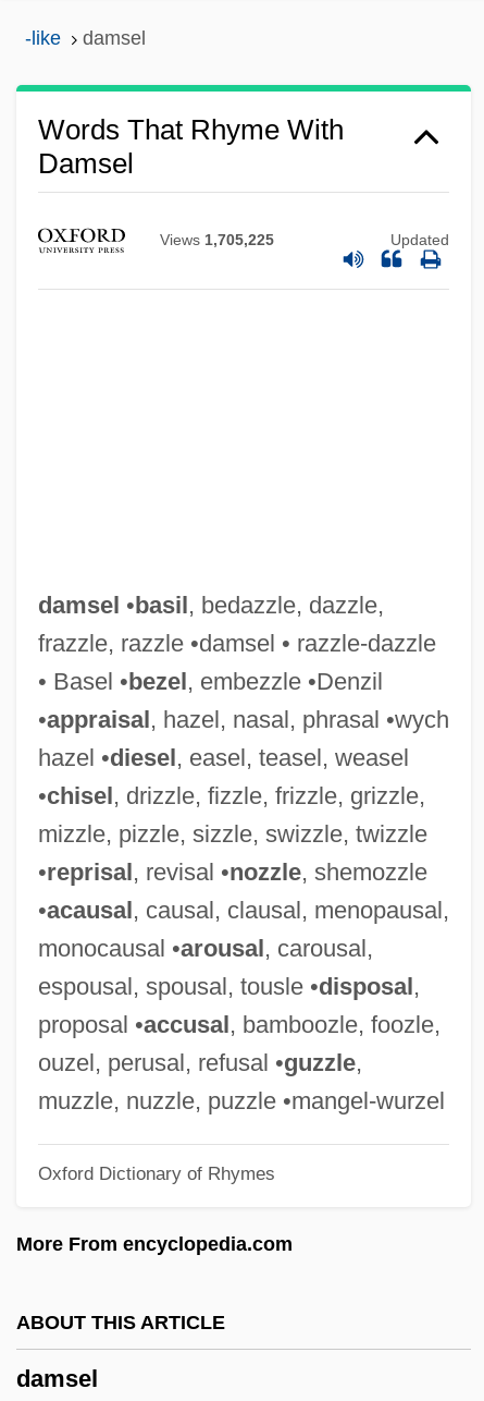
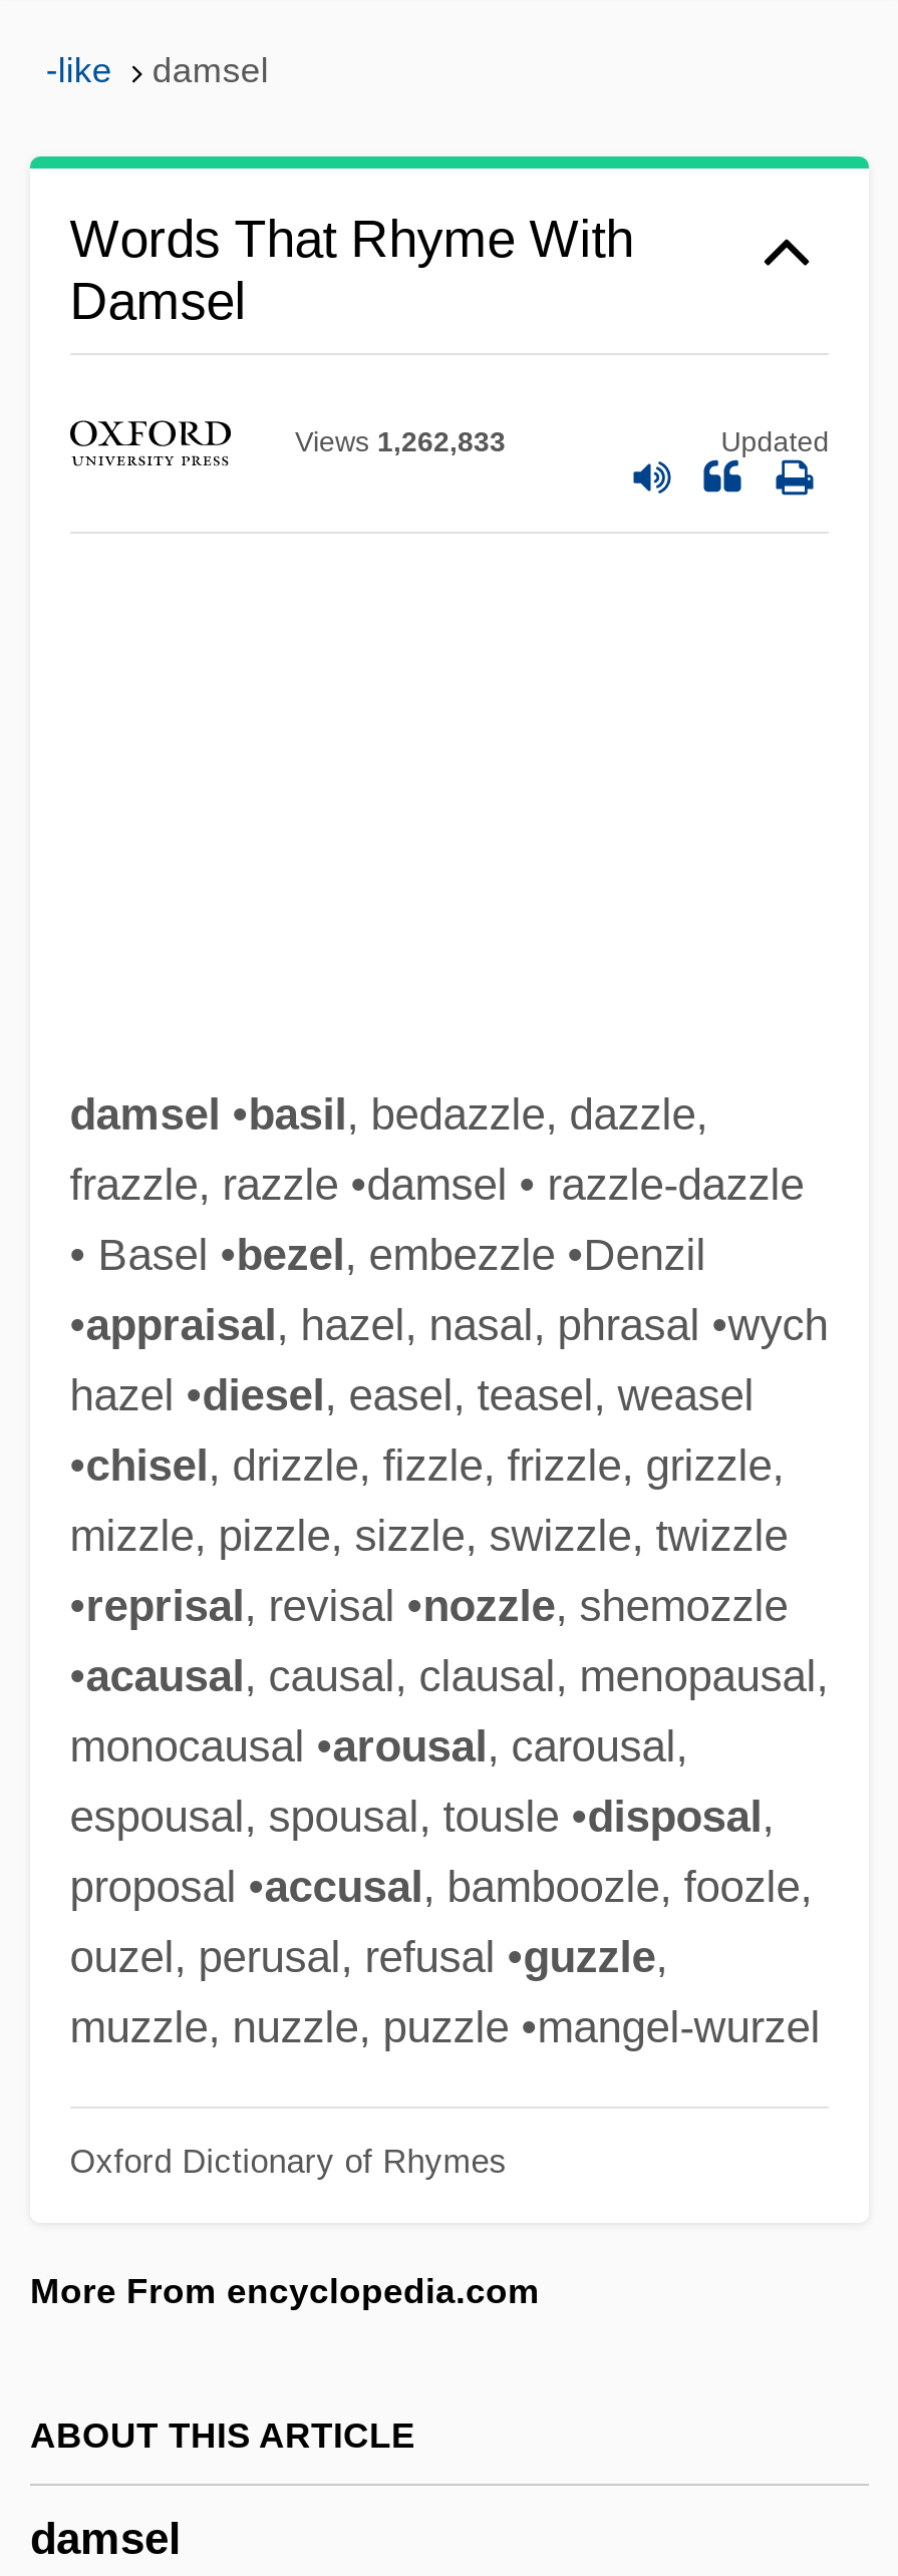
[160,232,274,249] Views 1,705,225 -> [295,426,506,458] Views 1,262,833

